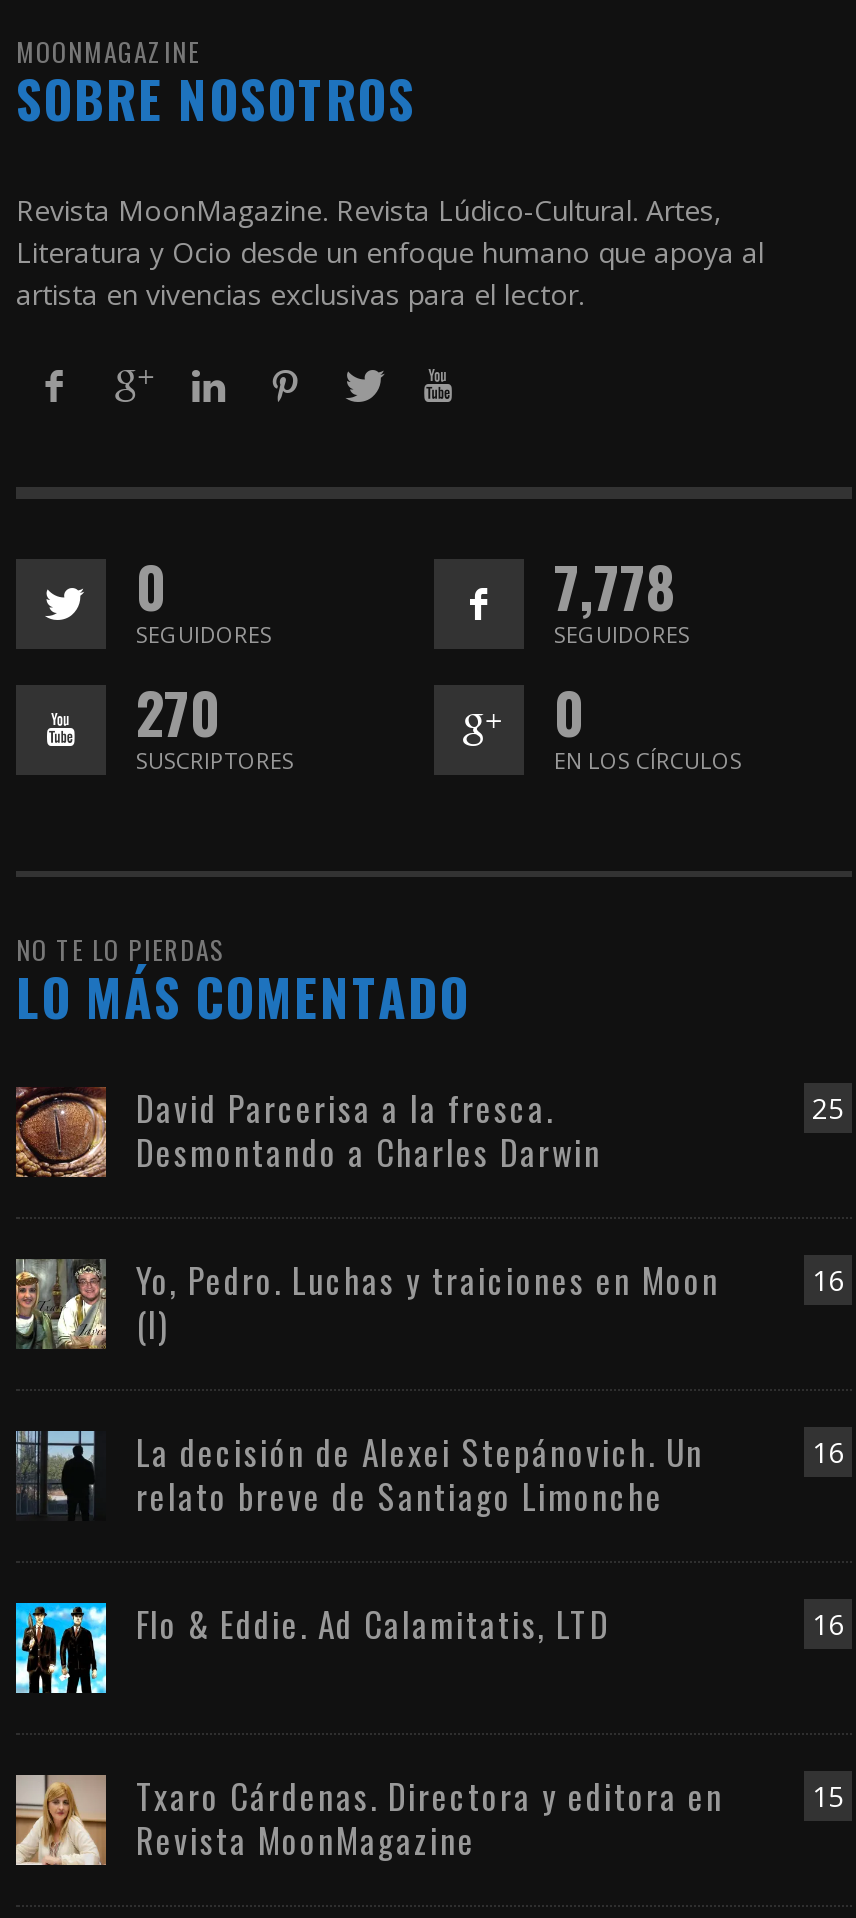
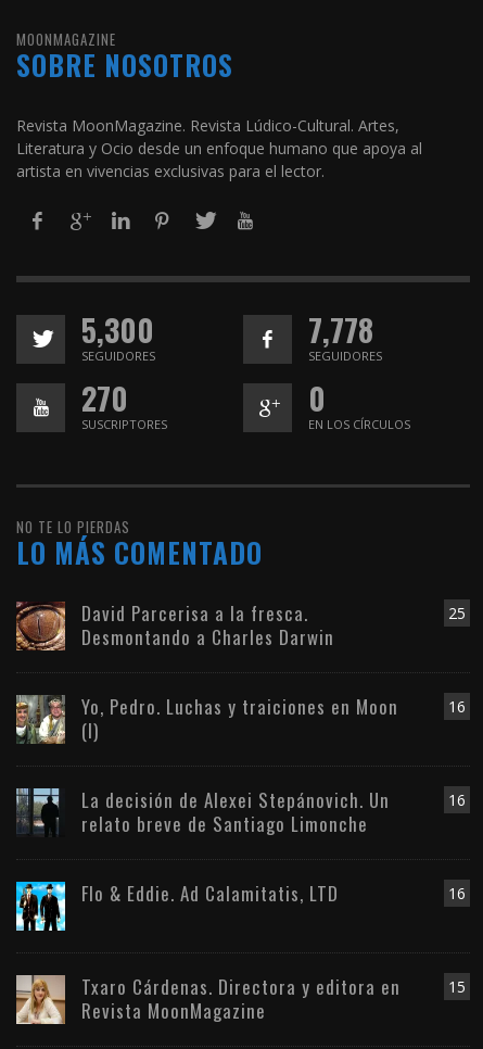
[136,546,168,628] 0 -> [81,307,154,352] 5,300

